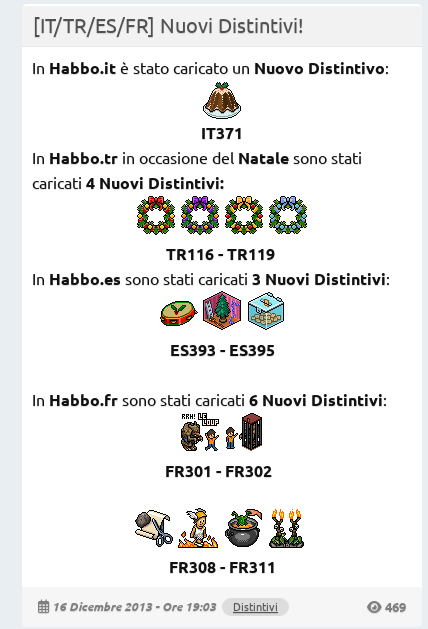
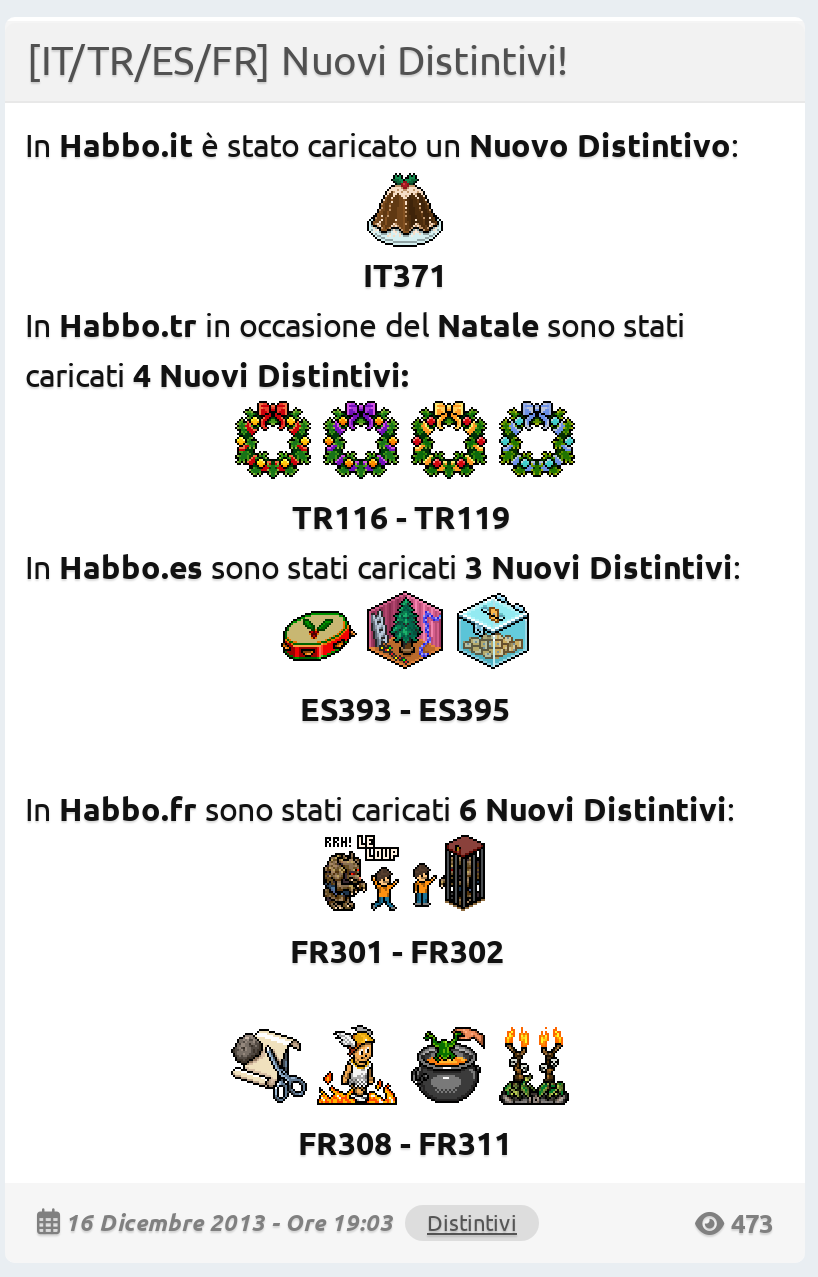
[385,598,406,615] 469 -> [731,1205,773,1239] 473

